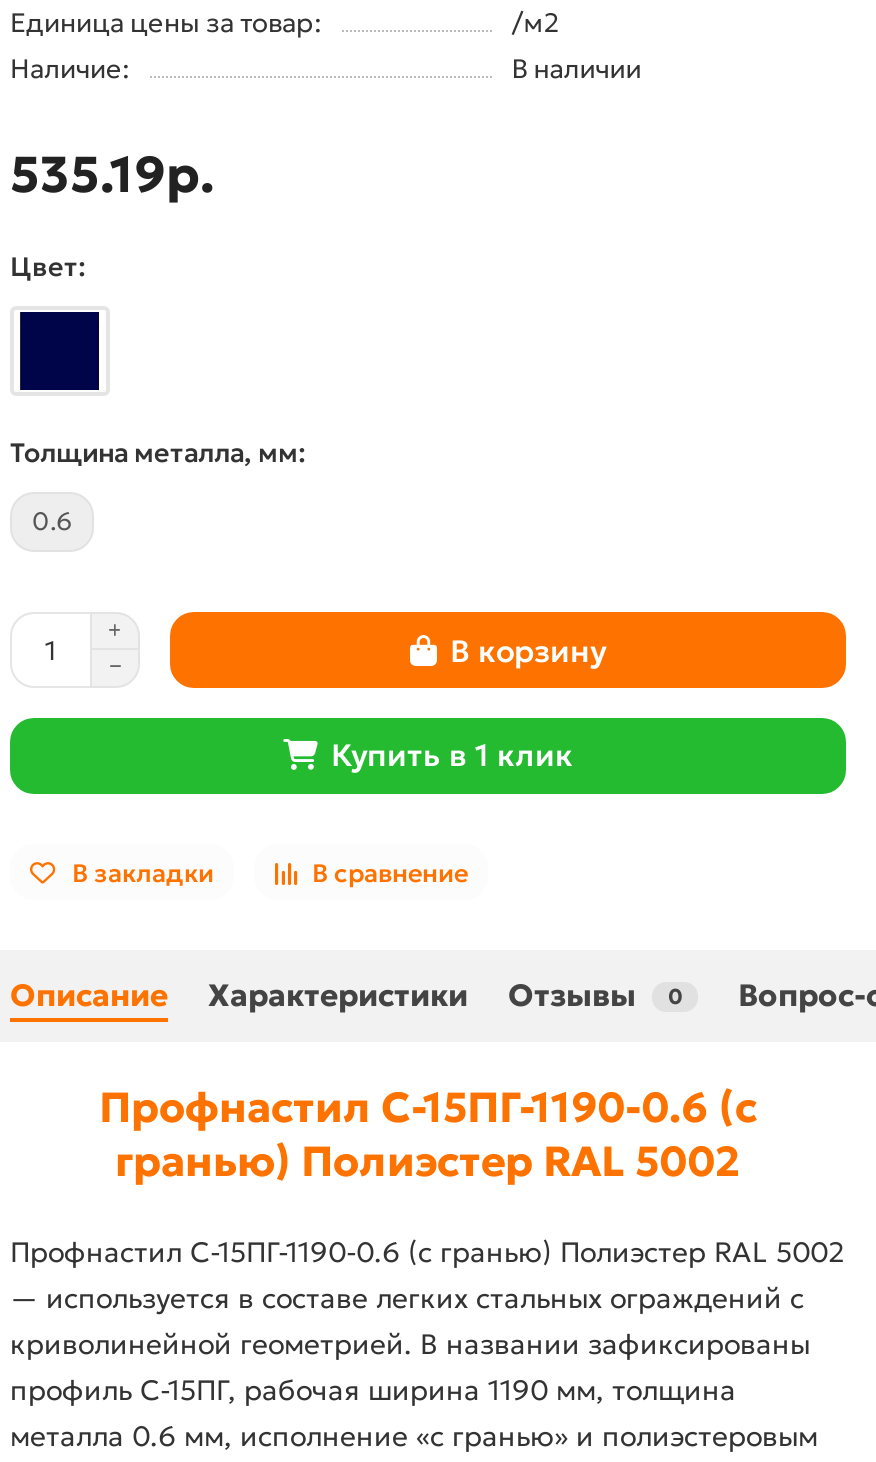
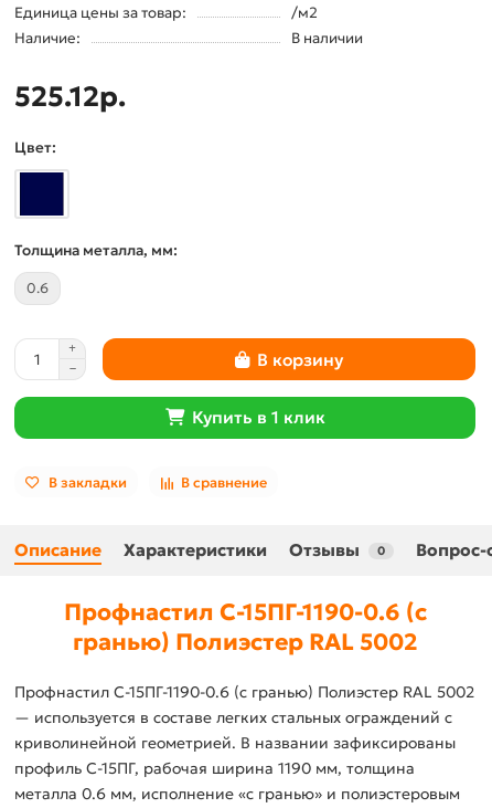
[10,142,214,206] 535.19р. -> [14,78,126,114] 525.12р.

